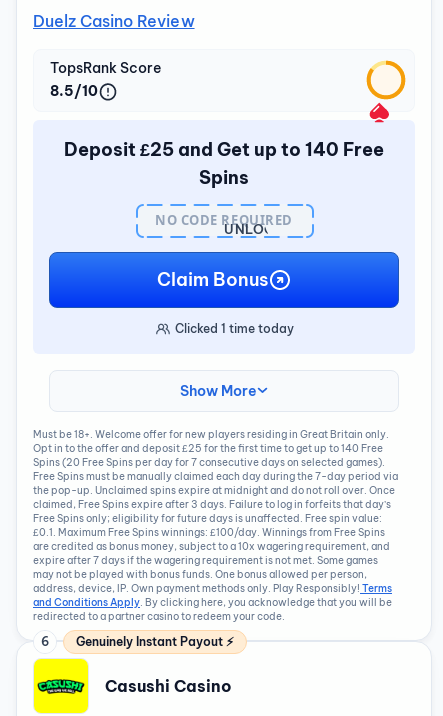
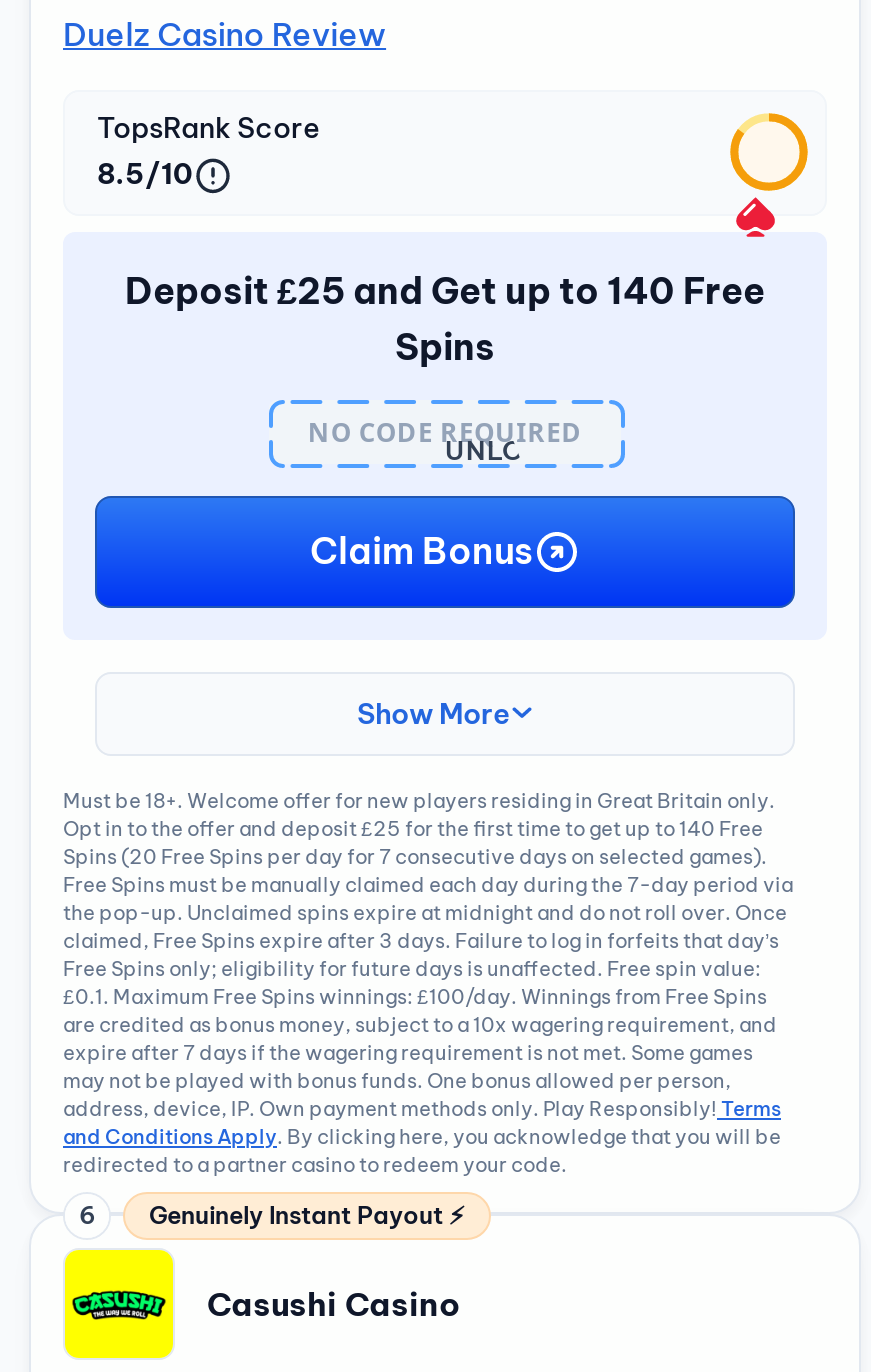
[174,320,293,335] Clicked 1 time today -> none

